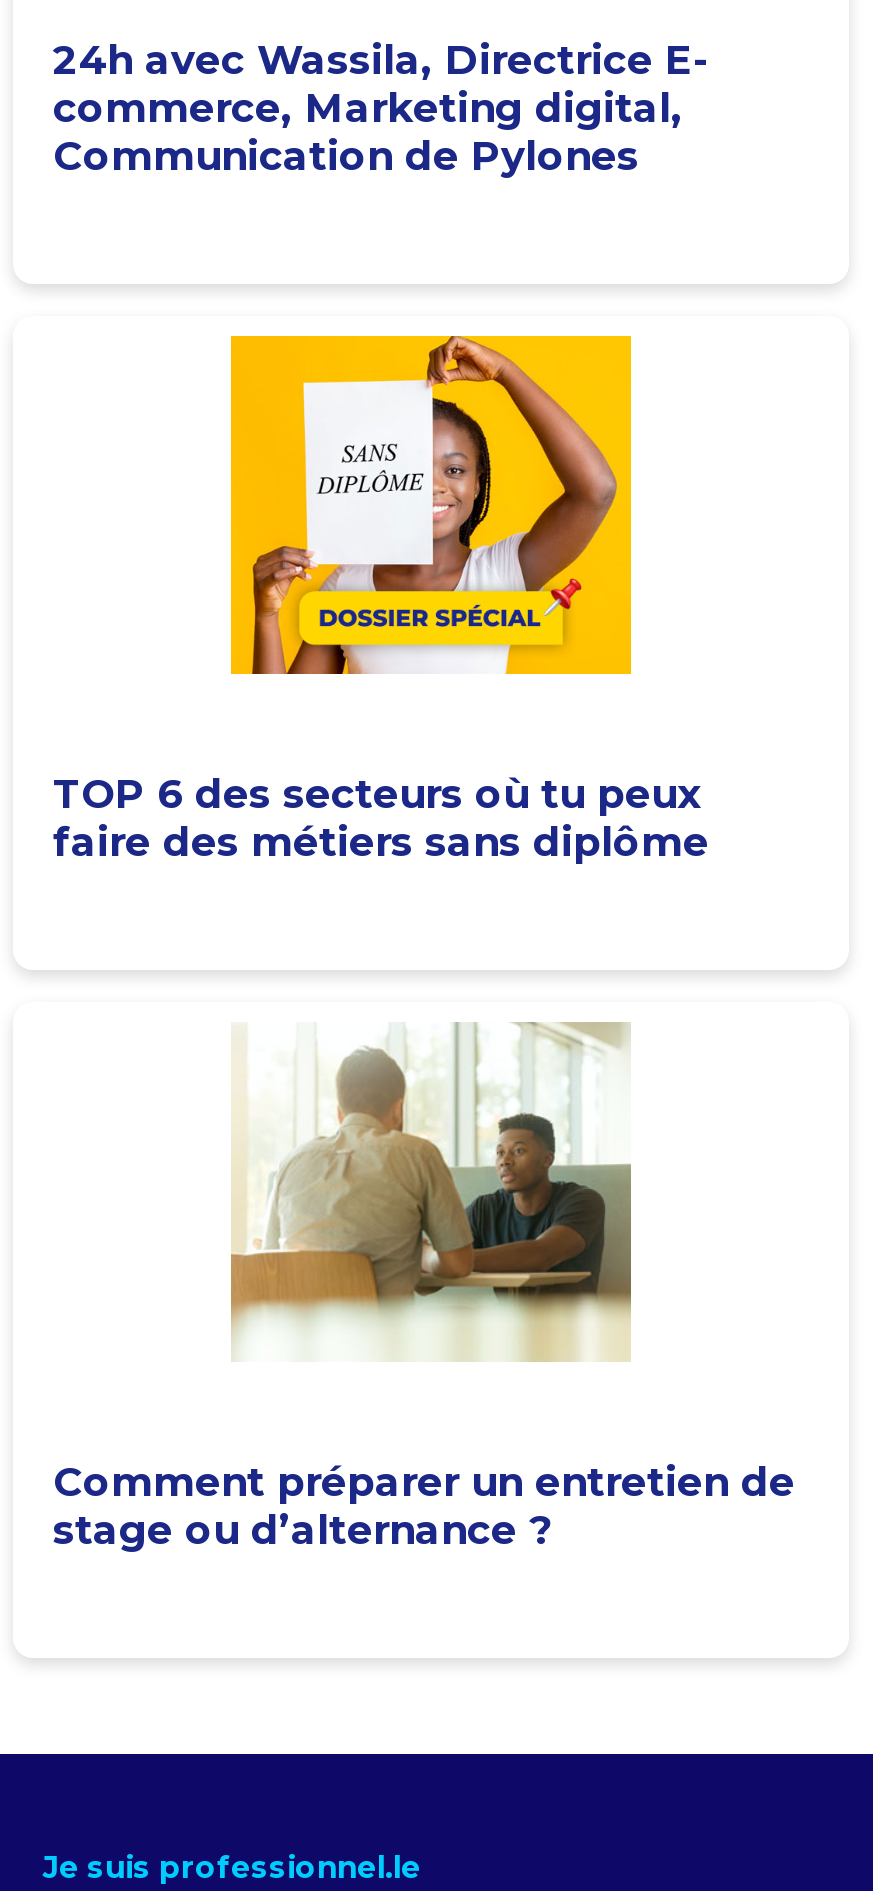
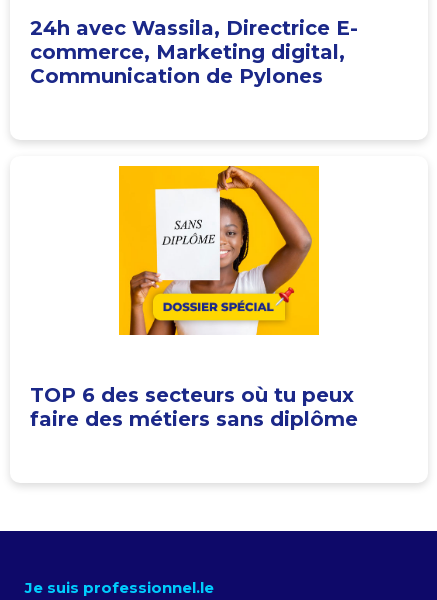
[231,1021,633,1361] [image] -> none
[53,1457,795,1553] Comment préparer un entretien de | stage ou d’alternance ? -> none

